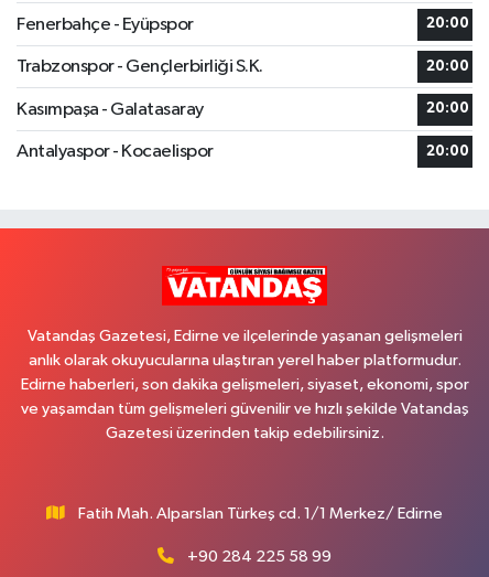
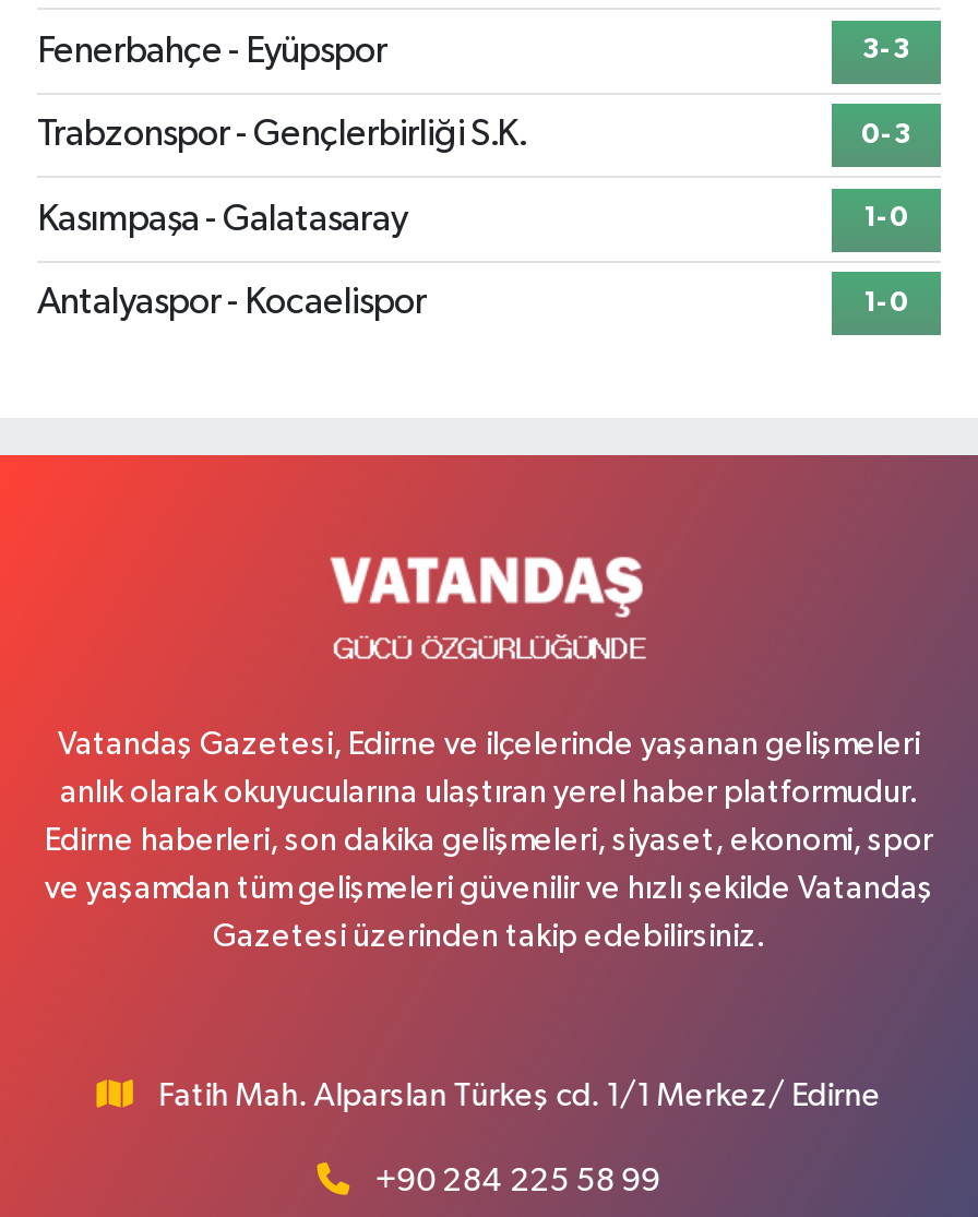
[427,17,470,31] 20:00 -> [862,36,910,64] 3-3
[427,59,470,73] 20:00 -> [861,120,911,148] 0-3
[427,101,470,116] 20:00 -> [863,204,909,232] 1-0
[427,144,470,158] 20:00 -> [863,288,909,317] 1-0
[162,266,328,307] [image] -> [330,556,653,684] [image]

